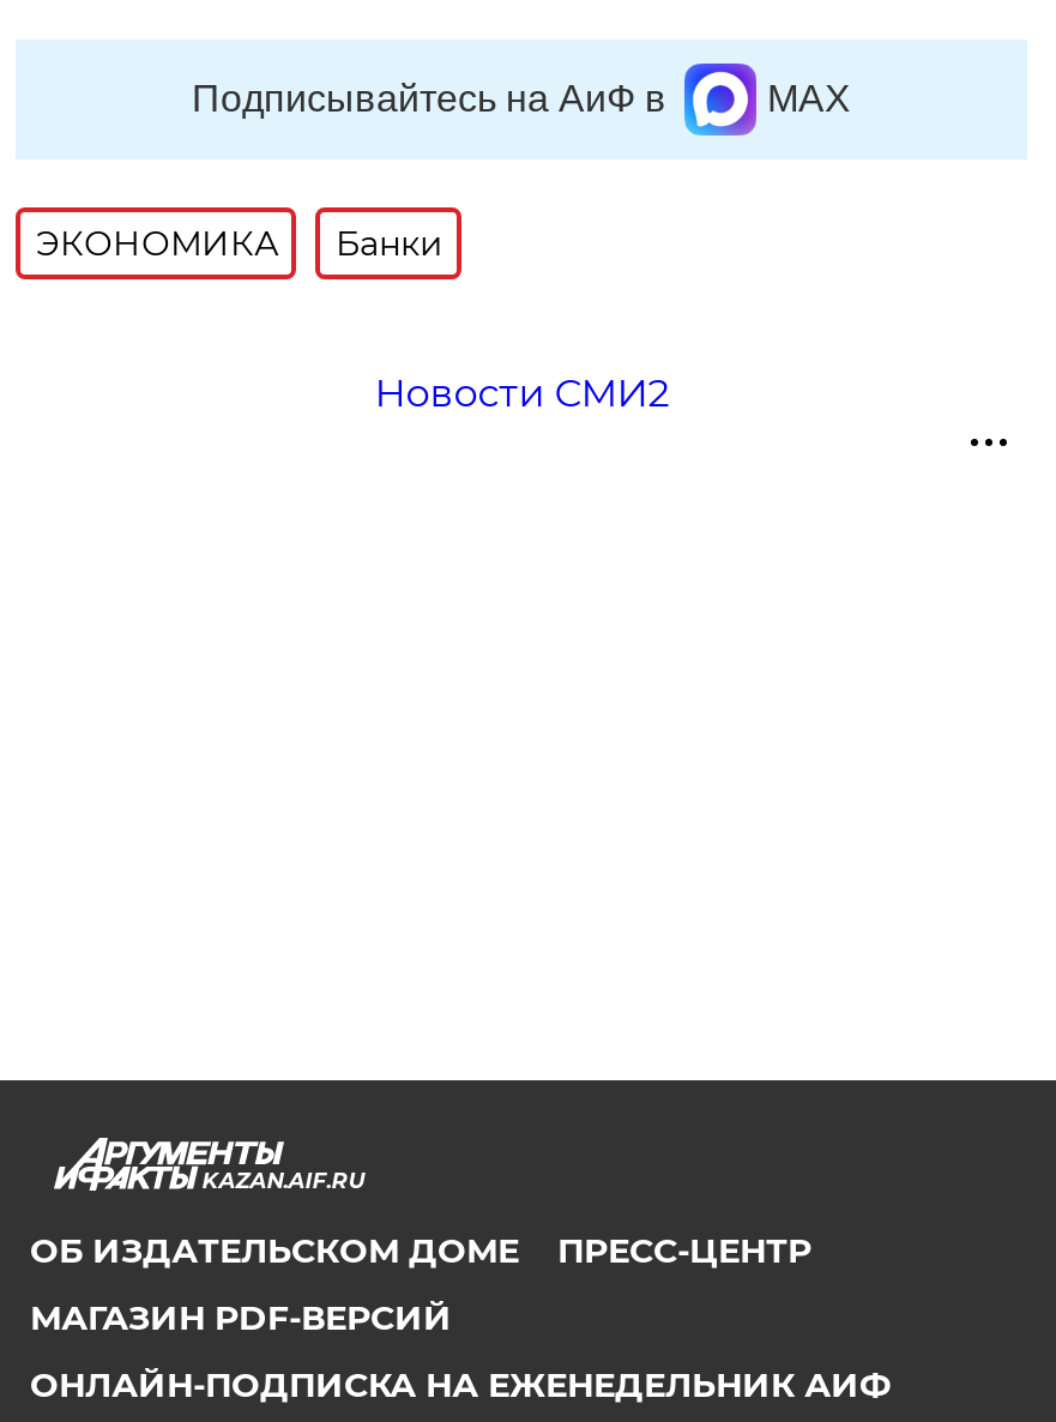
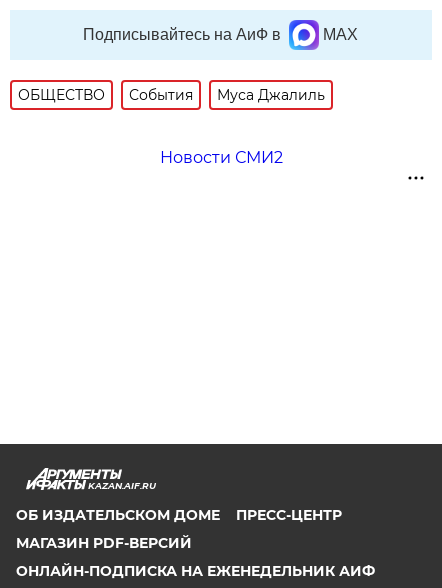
[36,222,443,265] ЭКОНОМИКА | Банки -> [18,86,325,104] ОБЩЕСТВО | События | Муса Джалиль

